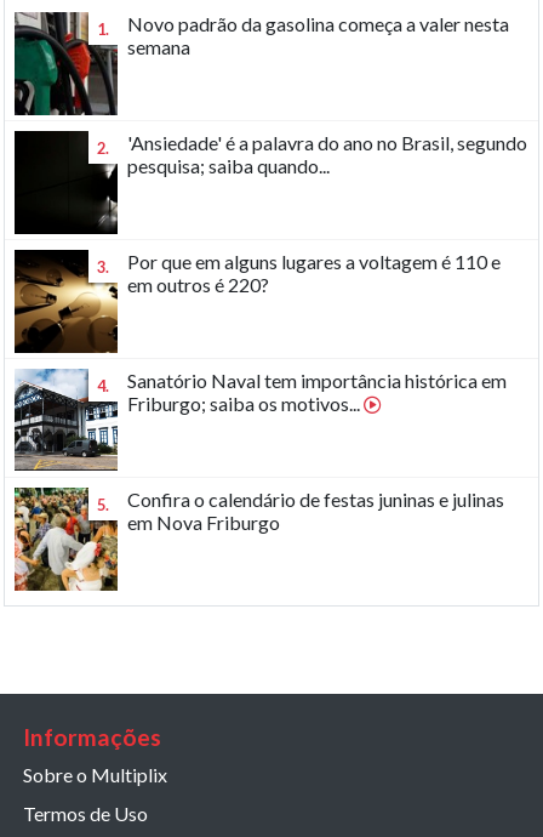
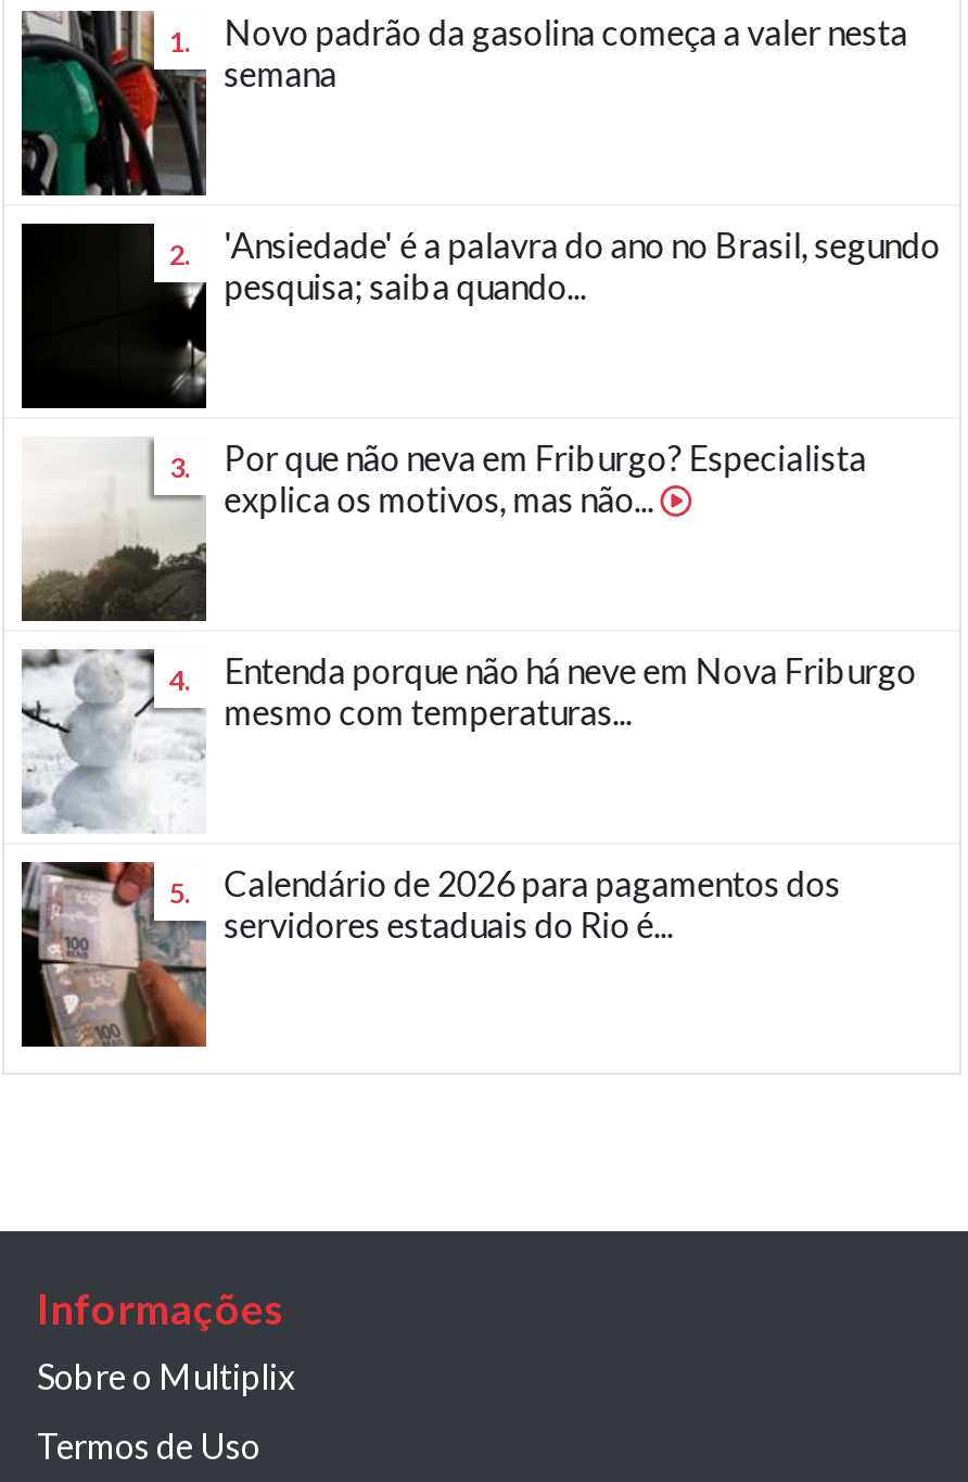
[13,249,501,353] [image] | Por que em alguns lugares a voltagem é 110 e | em outros é 220? -> [22,436,866,621] [image] | Por que não neva em Friburgo? Especialista | explica os motivos, mas não...
[13,369,507,472] [image] | Sanatório Naval tem importância histórica em | Friburgo; saiba os motivos... -> [20,649,916,834] [image] | Entenda porque não há neve em Nova Friburgo | mesmo com temperaturas...
[13,486,504,592] [image] | Confira o calendário de festas juninas e julinas | em Nova Friburgo -> [20,860,840,1049] [image] | Calendário de 2026 para pagamentos dos | servidores estaduais do Rio é...

